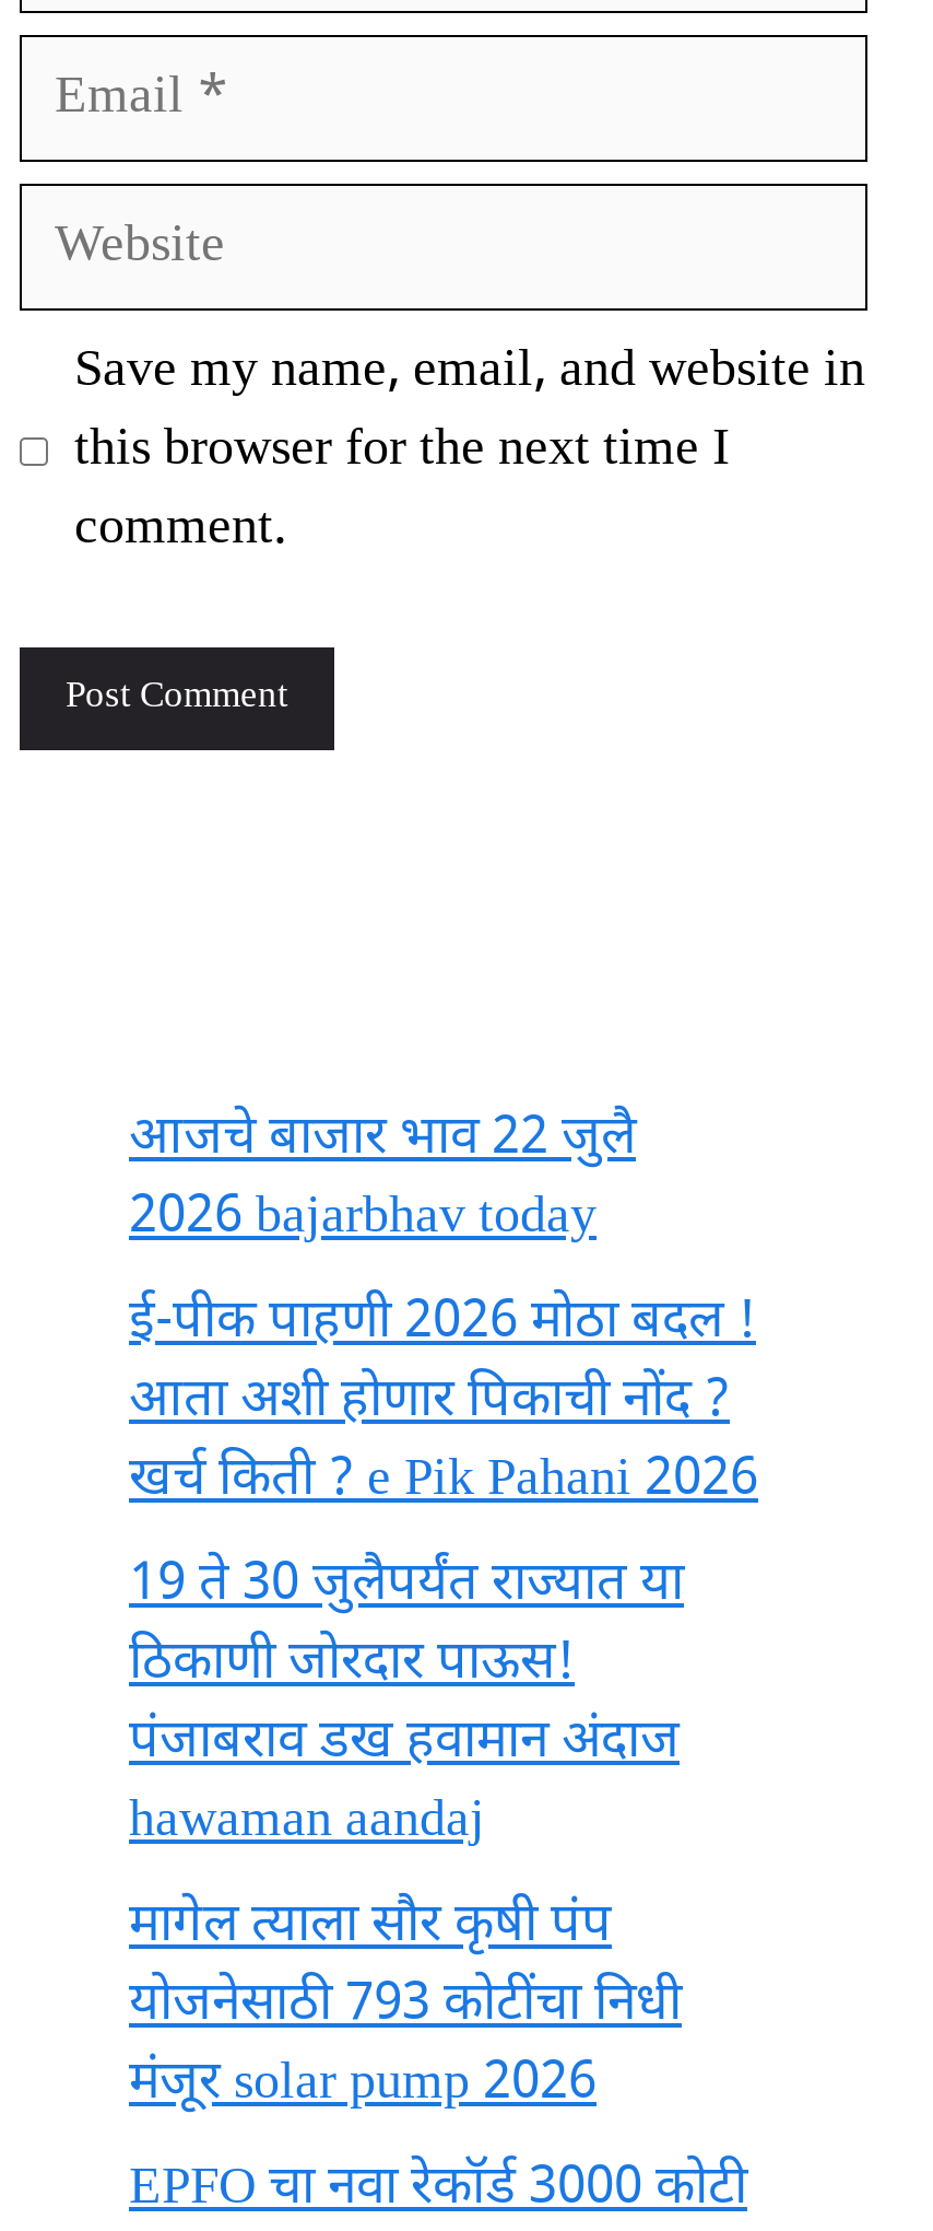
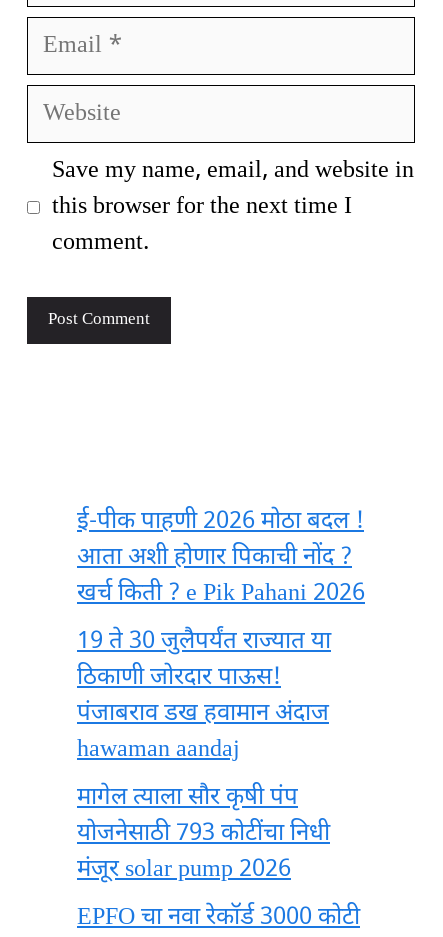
[129,1105,636,1254] आजचे बाजार भाव 22 जुलै | 2026 bajarbhav today -> none

